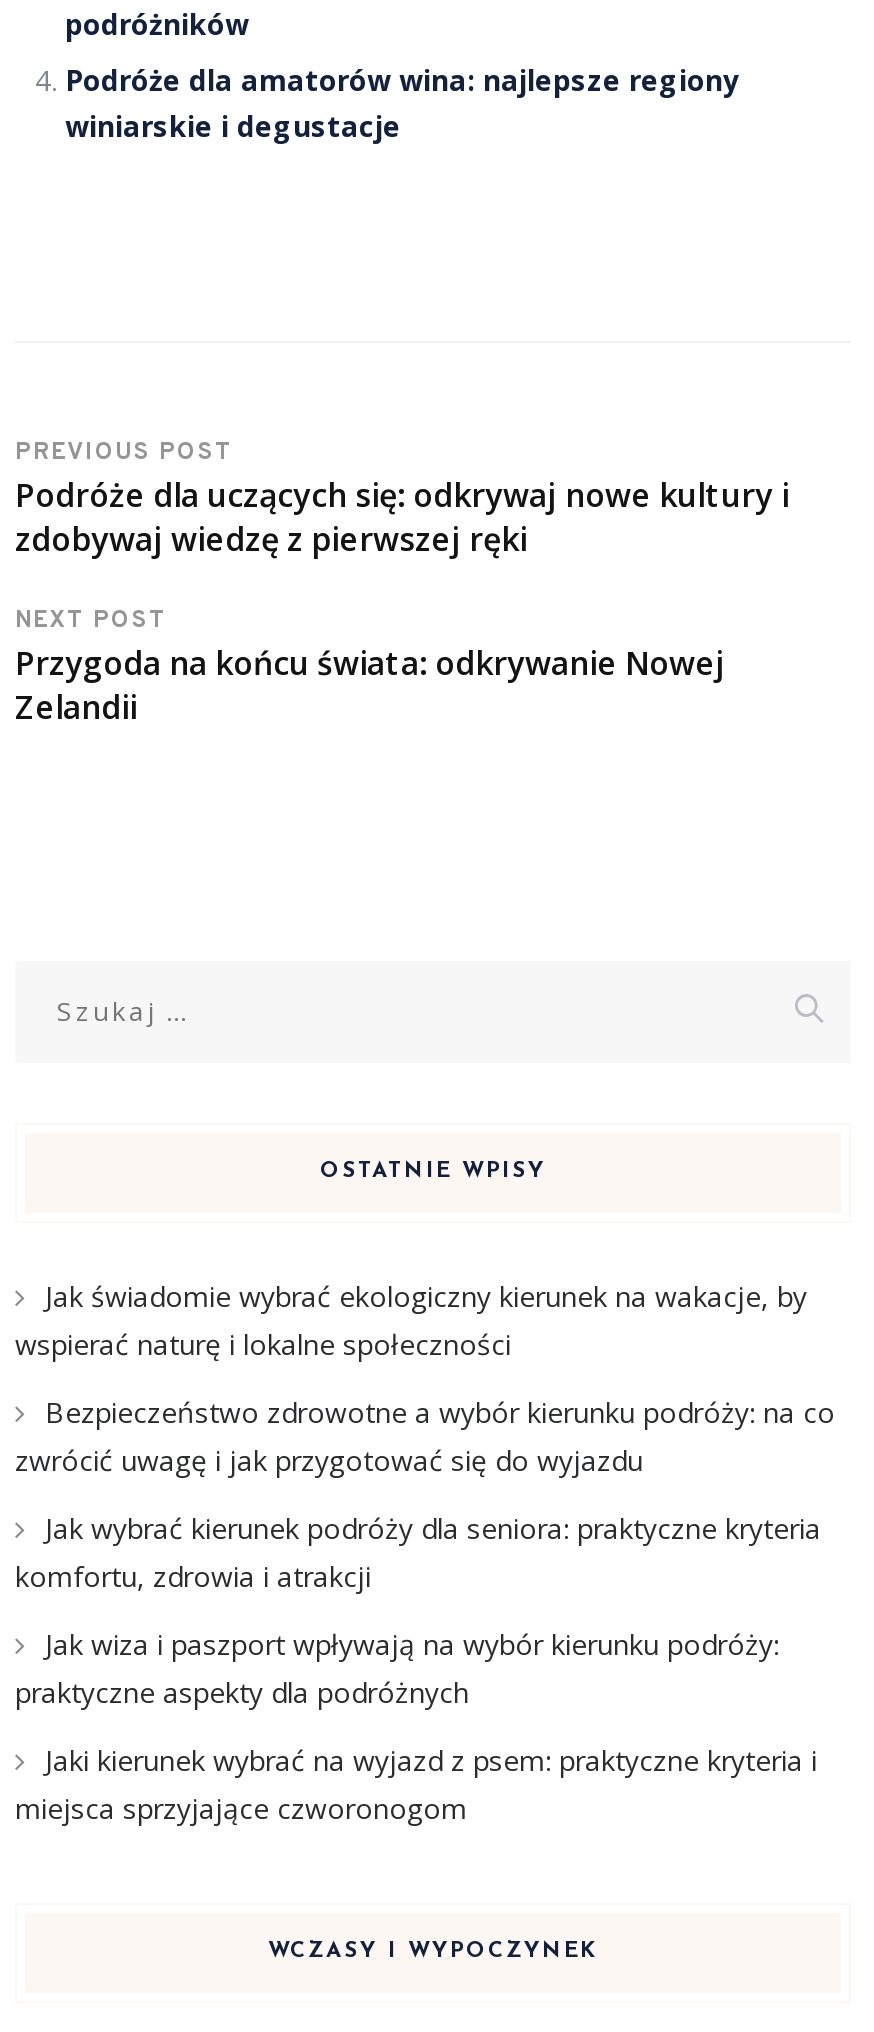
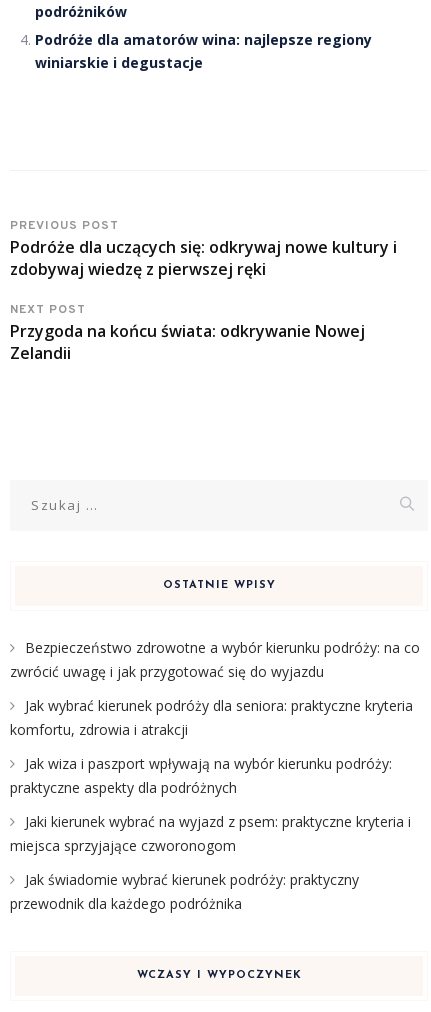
[15,1276,807,1362] Jak świadomie wybrać ekologiczny kierunek na wakacje, by | wspierać naturę i lokalne społeczności -> none
moved [15,1392,835,1826] -> [10,638,420,855]: Bezpieczeństwo zdrowotne a wybór kierunku podróży: na co | zwrócić uwagę i jak przygotować się do wyjazdu | Jak wybrać kierunek podróży dla seniora: praktyczne kryteria | komfortu, zdrowia i atrakcji | Jak wiza i paszport wpływają na wybór kierunku podróży: | praktyczne aspekty dla podróżnych | Jaki kierunek wybrać na wyjazd z psem: praktyczne kryteria i | miejsca sprzyjające czworonogom
none -> [10,870,359,913] Jak świadomie wybrać kierunek podróży: praktyczny | przewodnik dla każdego podróżnika

